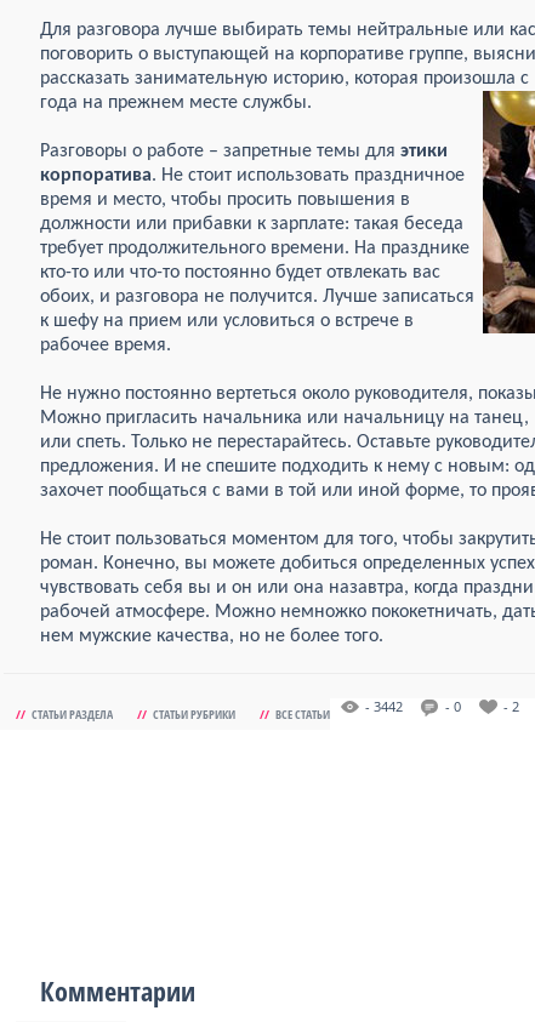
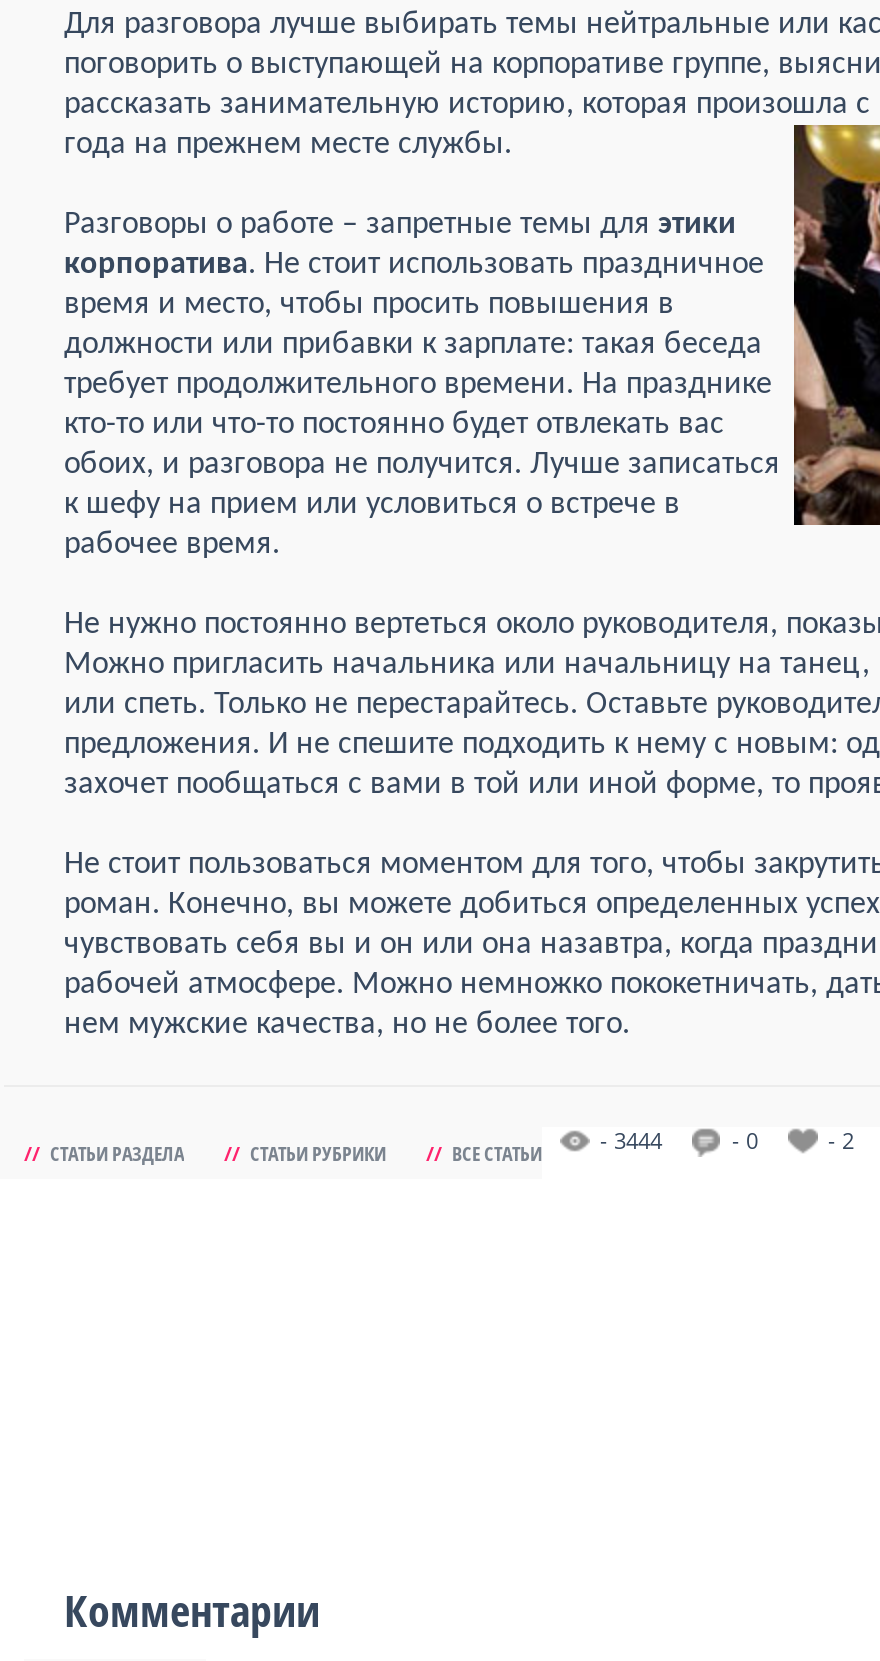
[365,697,403,715] - 3442 -> [600,1125,662,1155] - 3444

